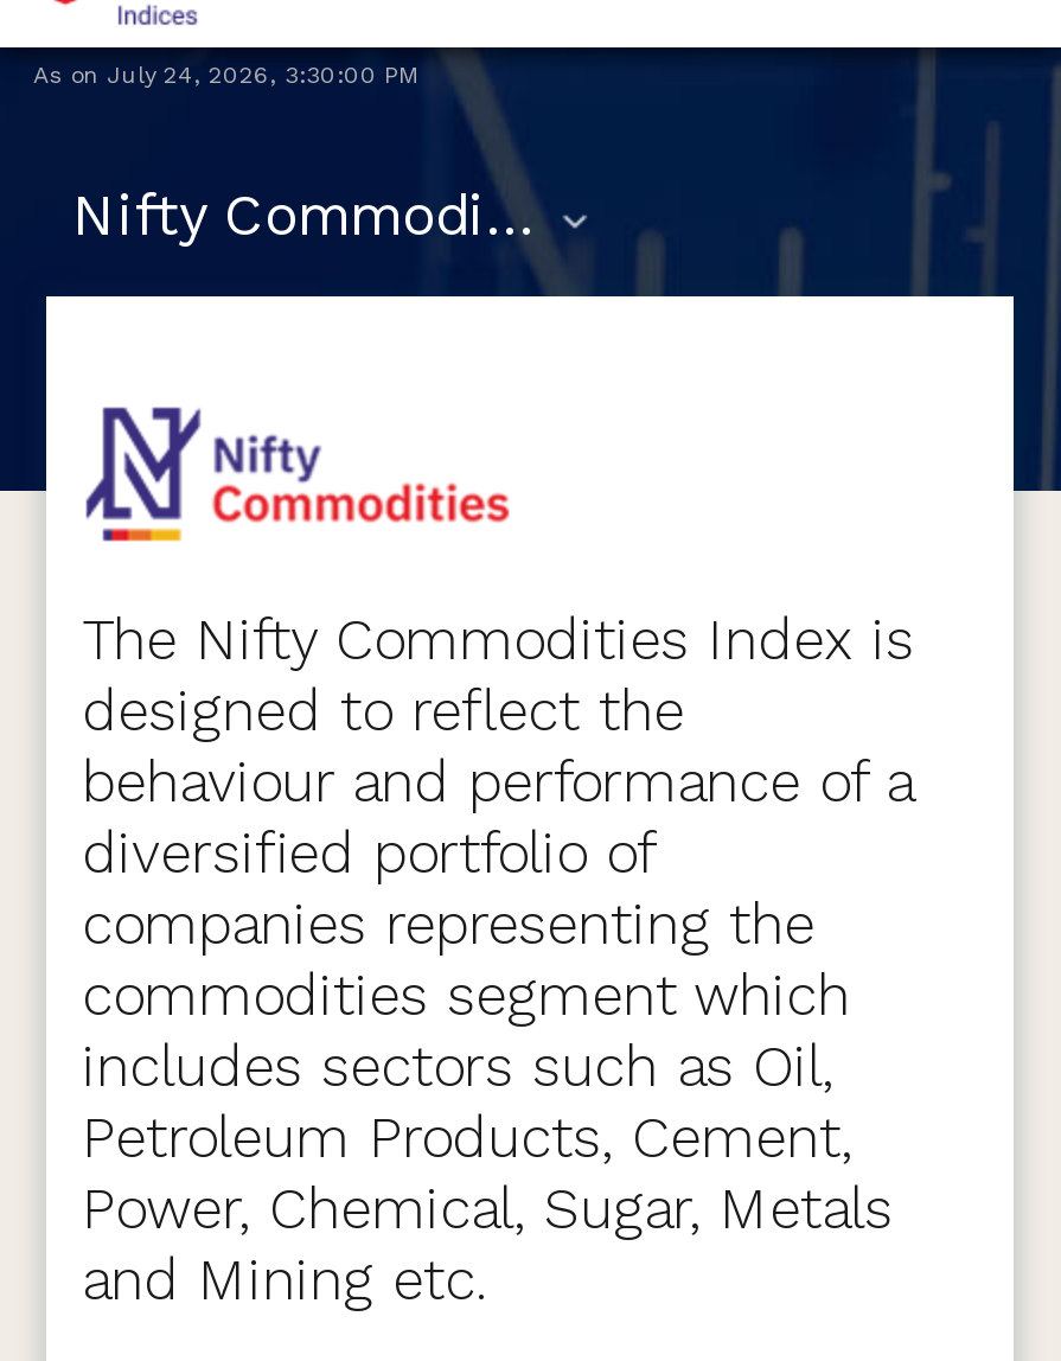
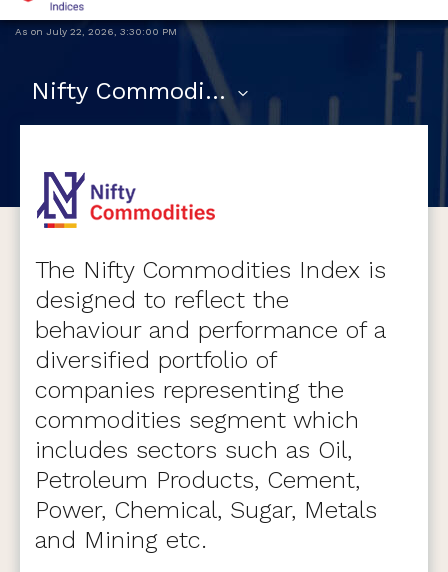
[33,62,420,88] As on July 24, 2026, 3:30:00 PM -> [14,26,176,37] As on July 22, 2026, 3:30:00 PM

